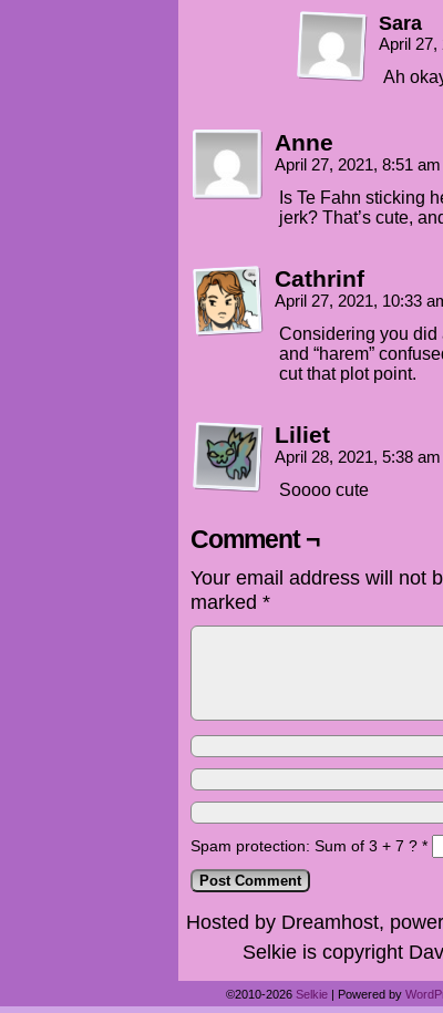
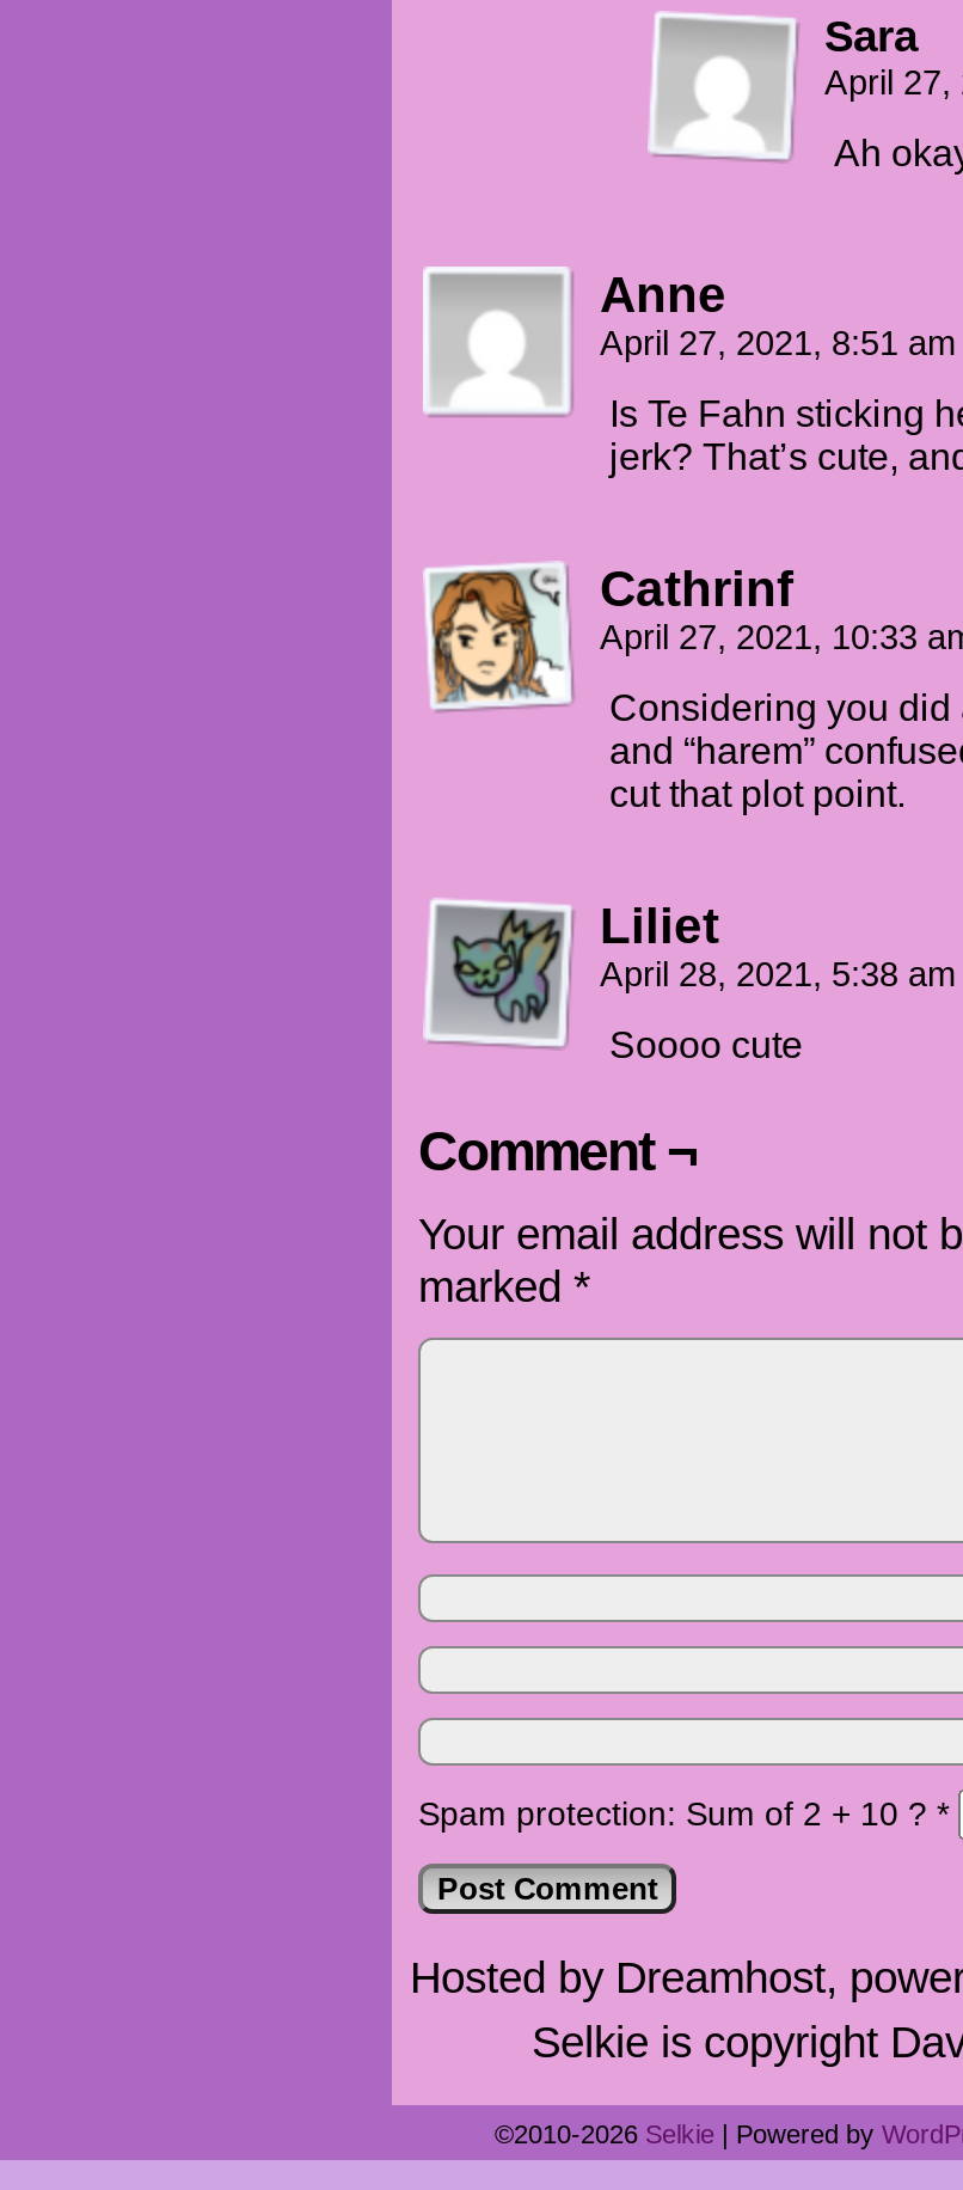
[190,837,427,855] Spam protection: Sum of 3 + 7 ? * -> [418,1794,949,1833] Spam protection: Sum of 2 + 10 ? *

